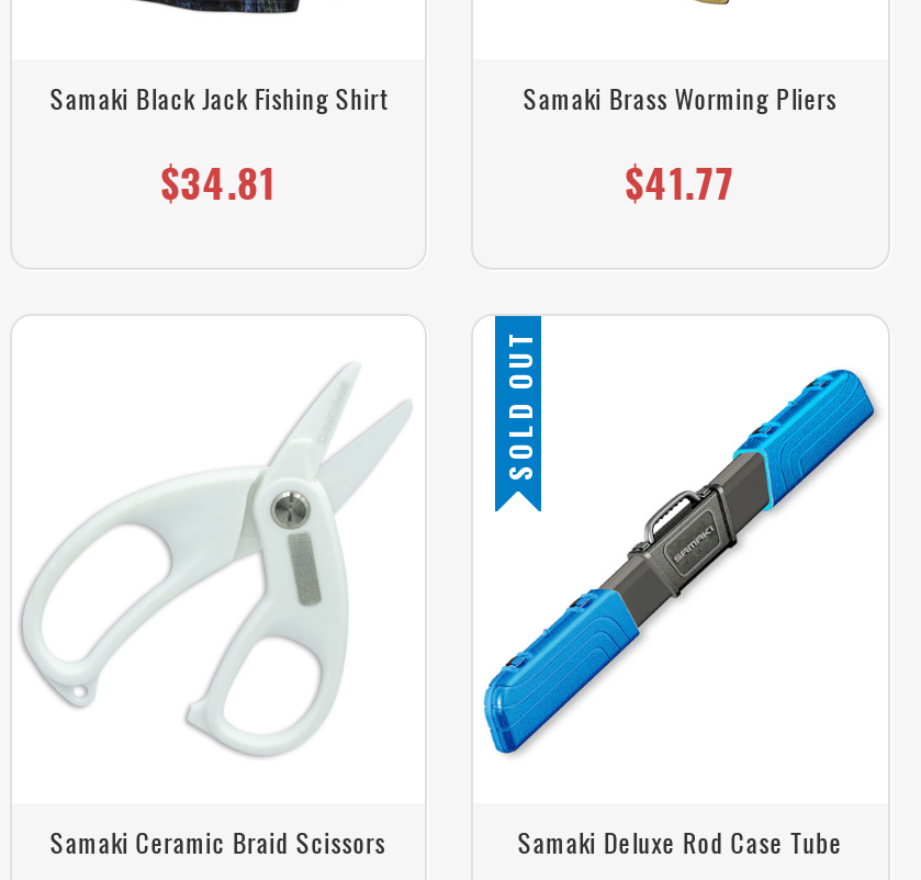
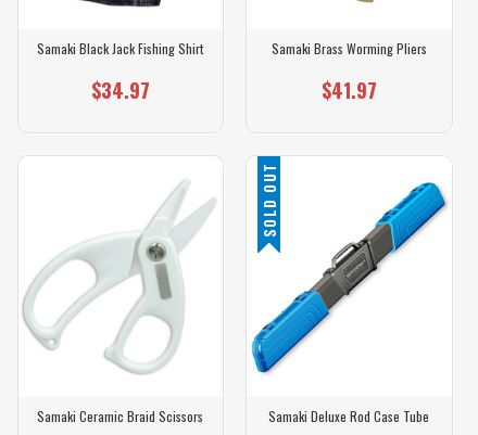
[161,153,275,210] $34.81 -> [91,76,150,104] $34.97
[625,153,735,210] $41.77 -> [321,76,377,104] $41.97

